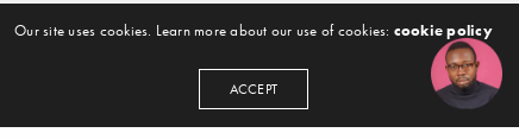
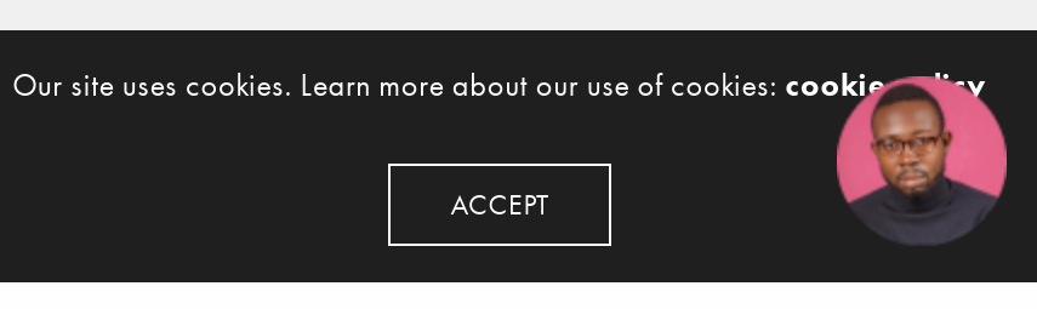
[419,44,502,91] [image] -> [834,113,1007,207] [image]

